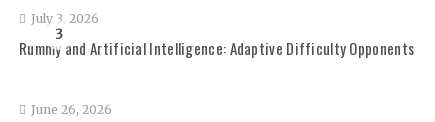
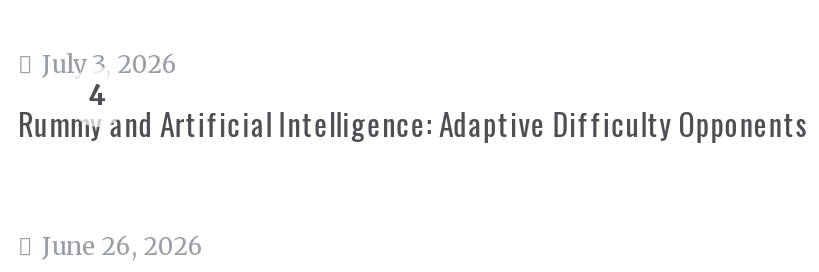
[55,26,63,43] 3 -> [89,80,107,114] 4

